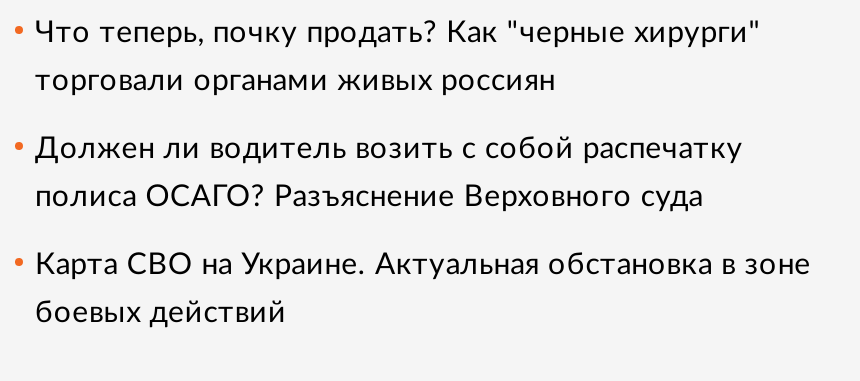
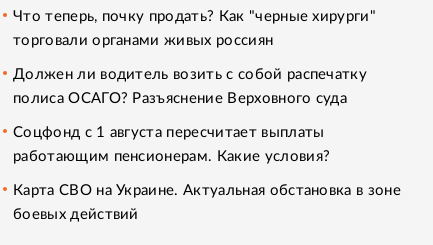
none -> [13,124,330,163] Соцфонд с 1 августа пересчитает выплаты | работающим пенсионерам. Какие условия?

